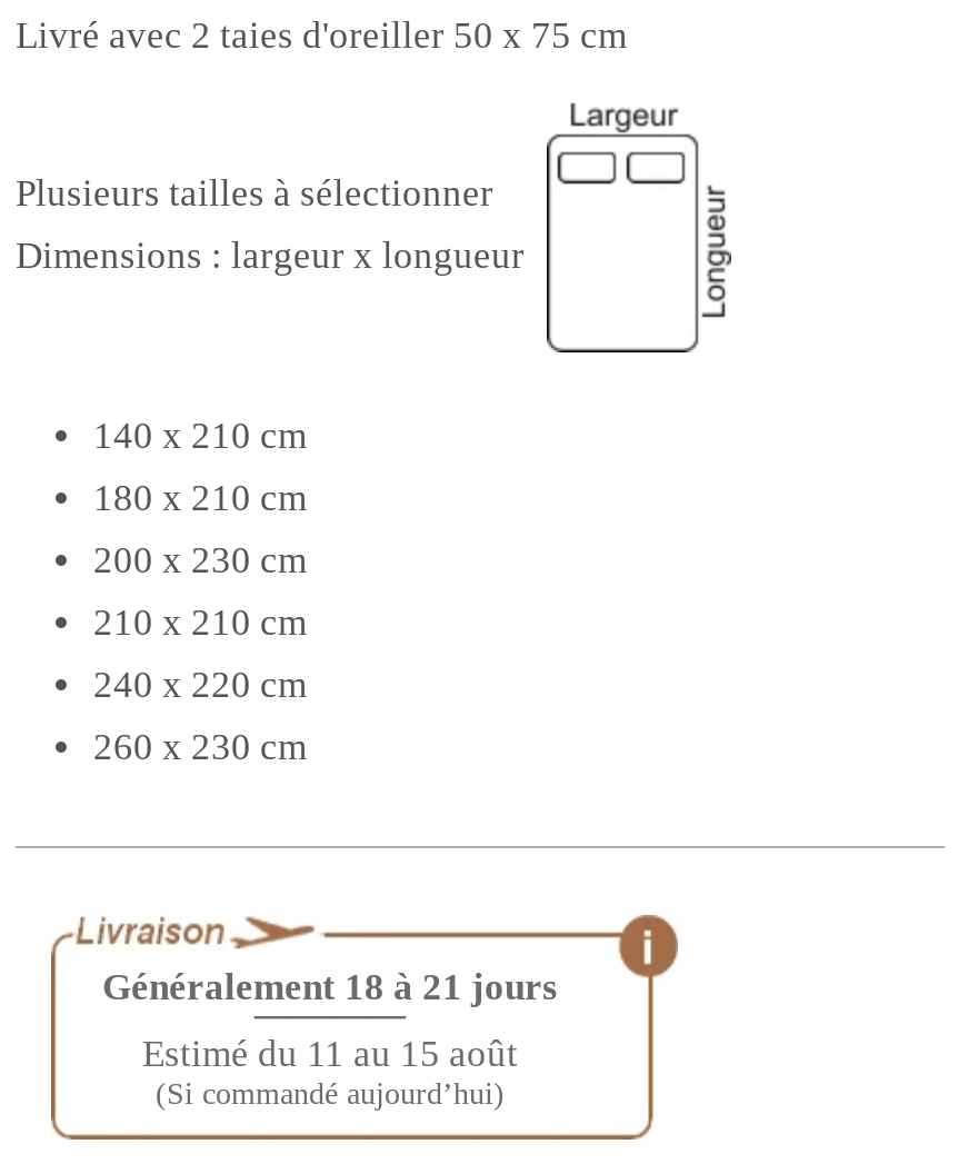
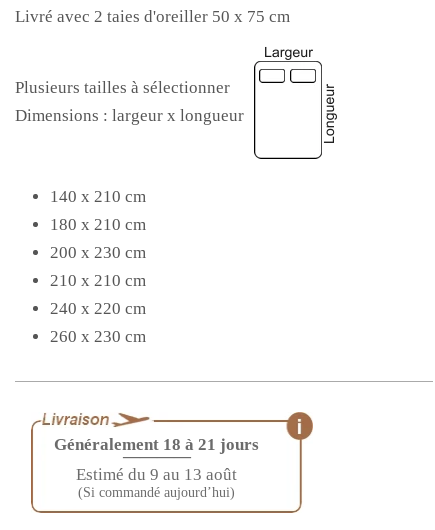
[142,1032,518,1075] Estimé du 11 au 15 août -> [76,465,237,484] Estimé du 9 au 13 août

